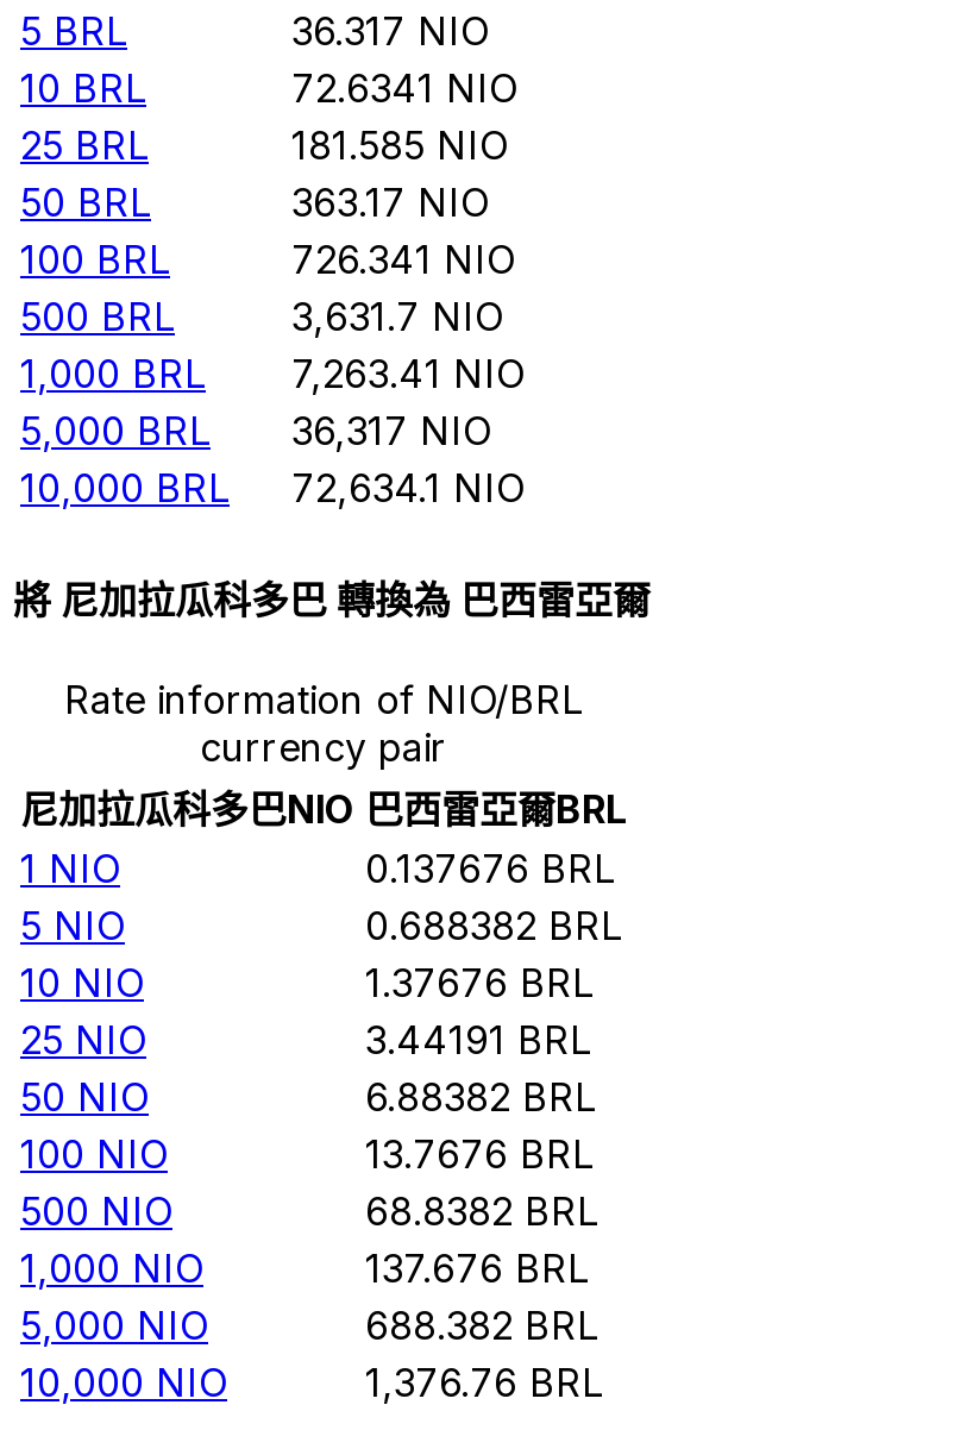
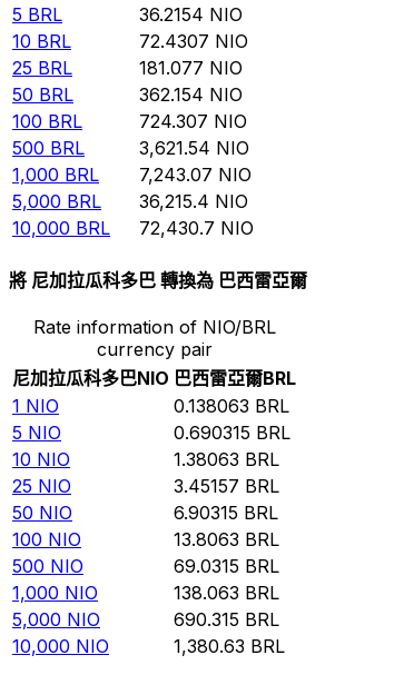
[291,7,489,54] 36.317 NIO -> [139,3,243,25] 36.2154 NIO
[291,64,517,111] 72.6341 NIO -> [139,30,248,52] 72.4307 NIO
[291,121,508,168] 181.585 NIO -> [139,56,243,79] 181.077 NIO
[291,178,489,226] 363.17 NIO -> [139,83,243,105] 362.154 NIO
[291,235,515,283] 726.341 NIO -> [139,110,247,132] 724.307 NIO
[291,292,503,340] 3,631.7 NIO -> [139,137,249,159] 3,621.54 NIO
[20,349,525,397] 1,000 BRL 7,263.41 NIO -> [12,163,252,185] 1,000 BRL 7,243.07 NIO
[20,406,491,454] 5,000 BRL 36,317 NIO -> [12,190,248,212] 5,000 BRL 36,215.4 NIO
[20,464,525,511] 10,000 BRL 72,634.1 NIO -> [12,217,254,239] 10,000 BRL 72,430.7 NIO
[365,845,615,893] 0.137676 BRL -> [174,395,289,417] 0.138063 BRL
[365,902,622,950] 0.688382 BRL -> [174,422,290,444] 0.690315 BRL
[365,960,594,1007] 1.37676 BRL -> [174,448,279,471] 1.38063 BRL
[365,1017,591,1064] 3.44191 BRL -> [174,475,279,497] 3.45157 BRL
[365,1074,596,1121] 6.88382 BRL -> [174,502,278,524] 6.90315 BRL
[365,1131,594,1179] 13.7676 BRL -> [174,529,279,551] 13.8063 BRL
[365,1188,598,1236] 68.8382 BRL -> [174,555,279,577] 69.0315 BRL
[365,1245,589,1293] 137.676 BRL -> [174,582,279,604] 138.063 BRL
[365,1302,598,1350] 688.382 BRL -> [174,609,279,631] 690.315 BRL
[365,1359,603,1407] 1,376.76 BRL -> [174,635,285,658] 1,380.63 BRL

